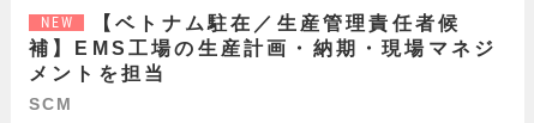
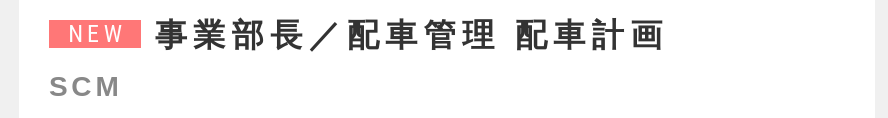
[29,14,497,84] 【ベトナム駐在／生産管理責任者候 | 補】EMS工場の生産計画・納期・現場マネジ | メントを担当 -> [155,19,669,53] 事業部長／配車管理 配車計画

